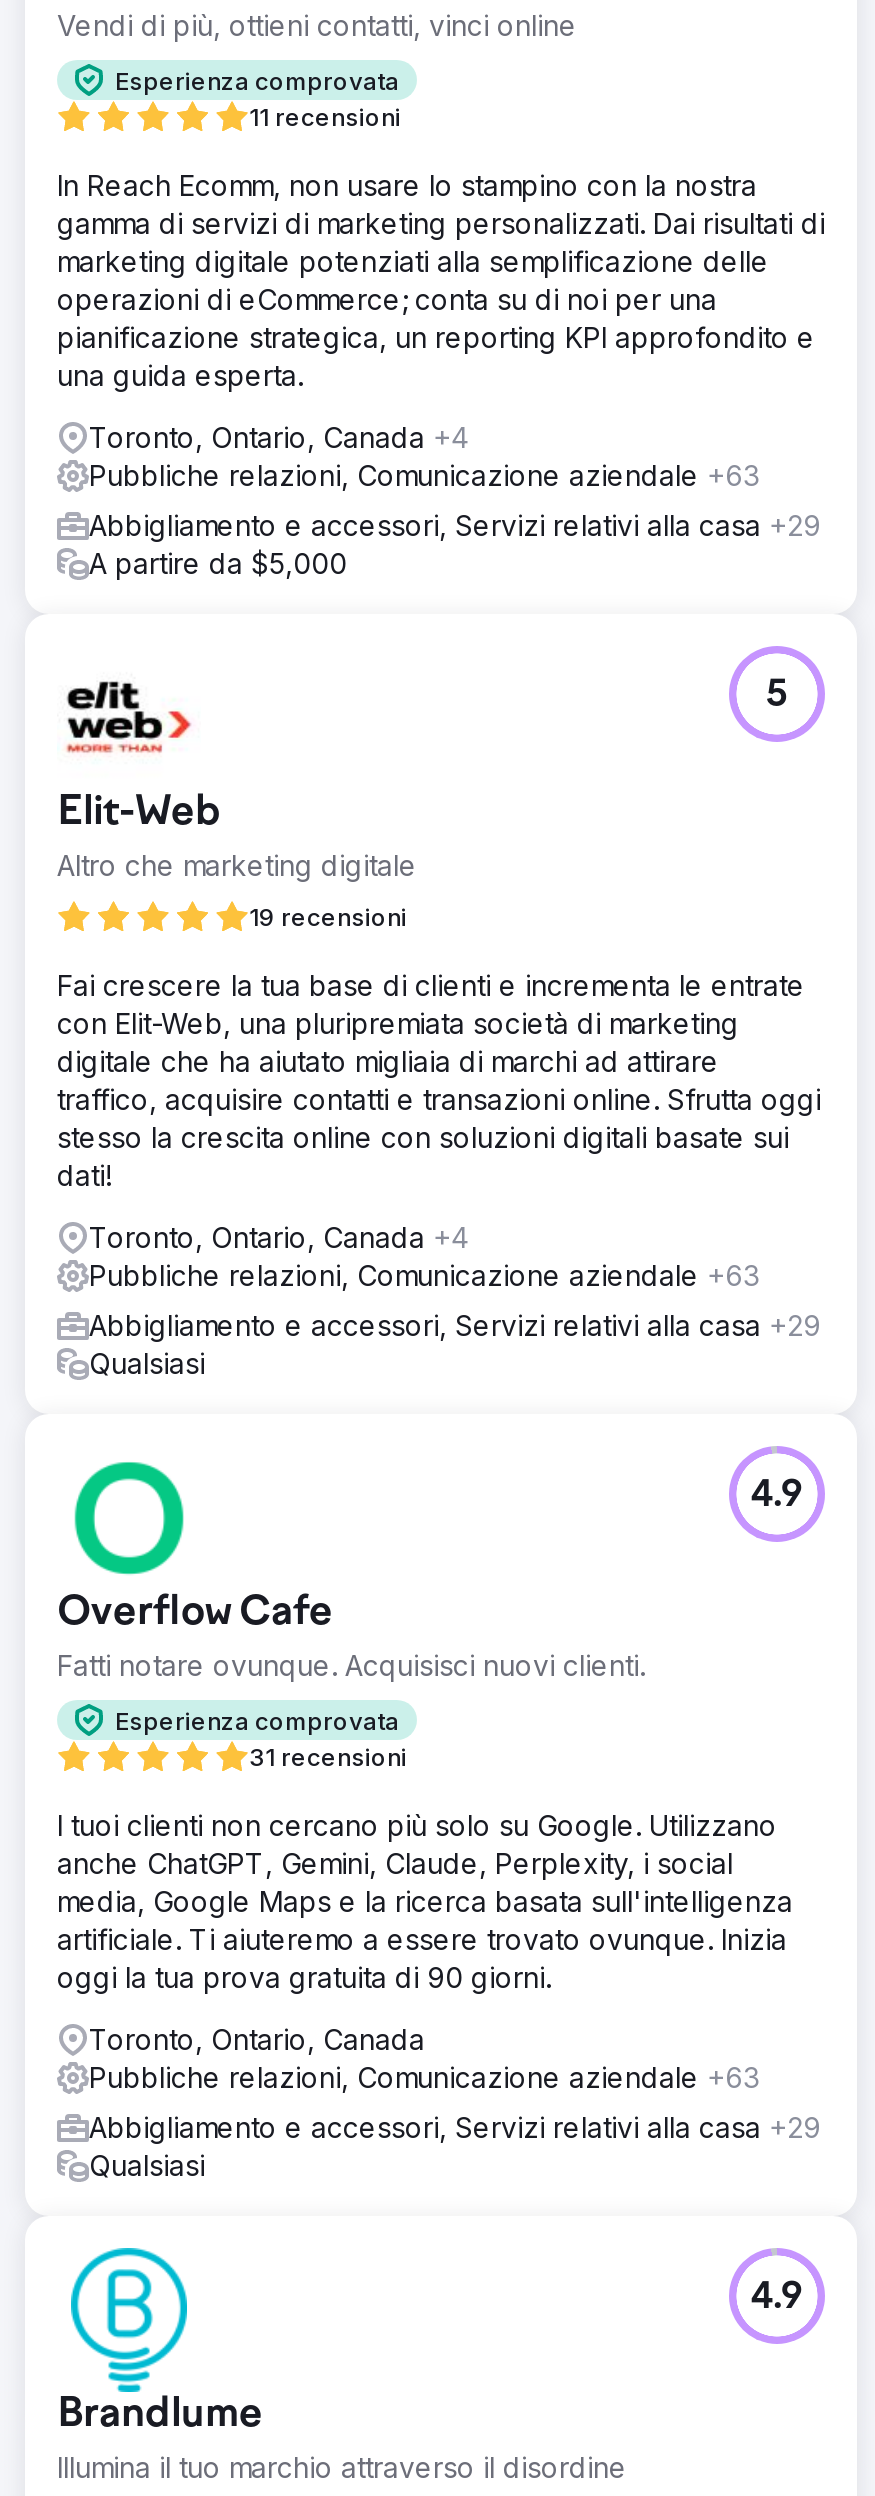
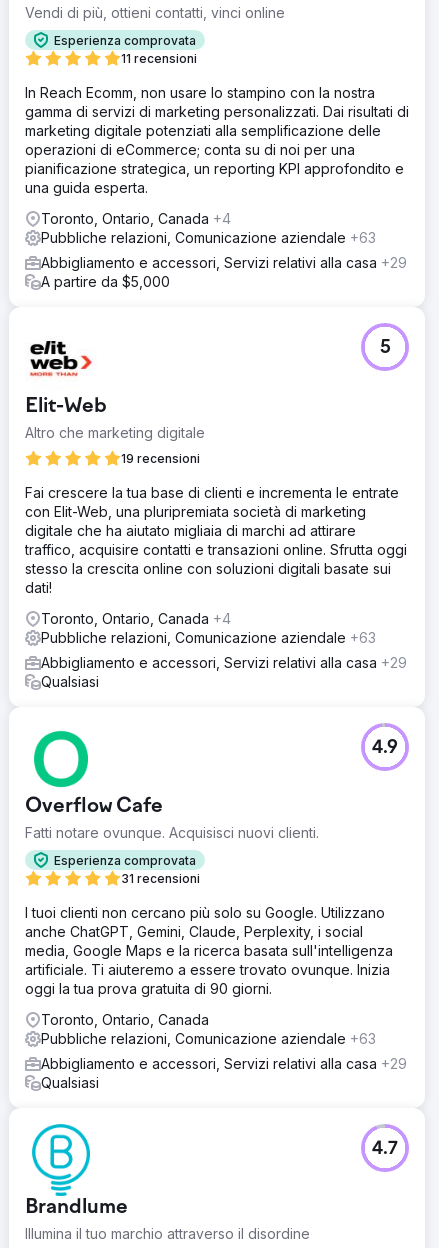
[751,2280,803,2318] 4.9 -> [372,1140,398,1159] 4.7

